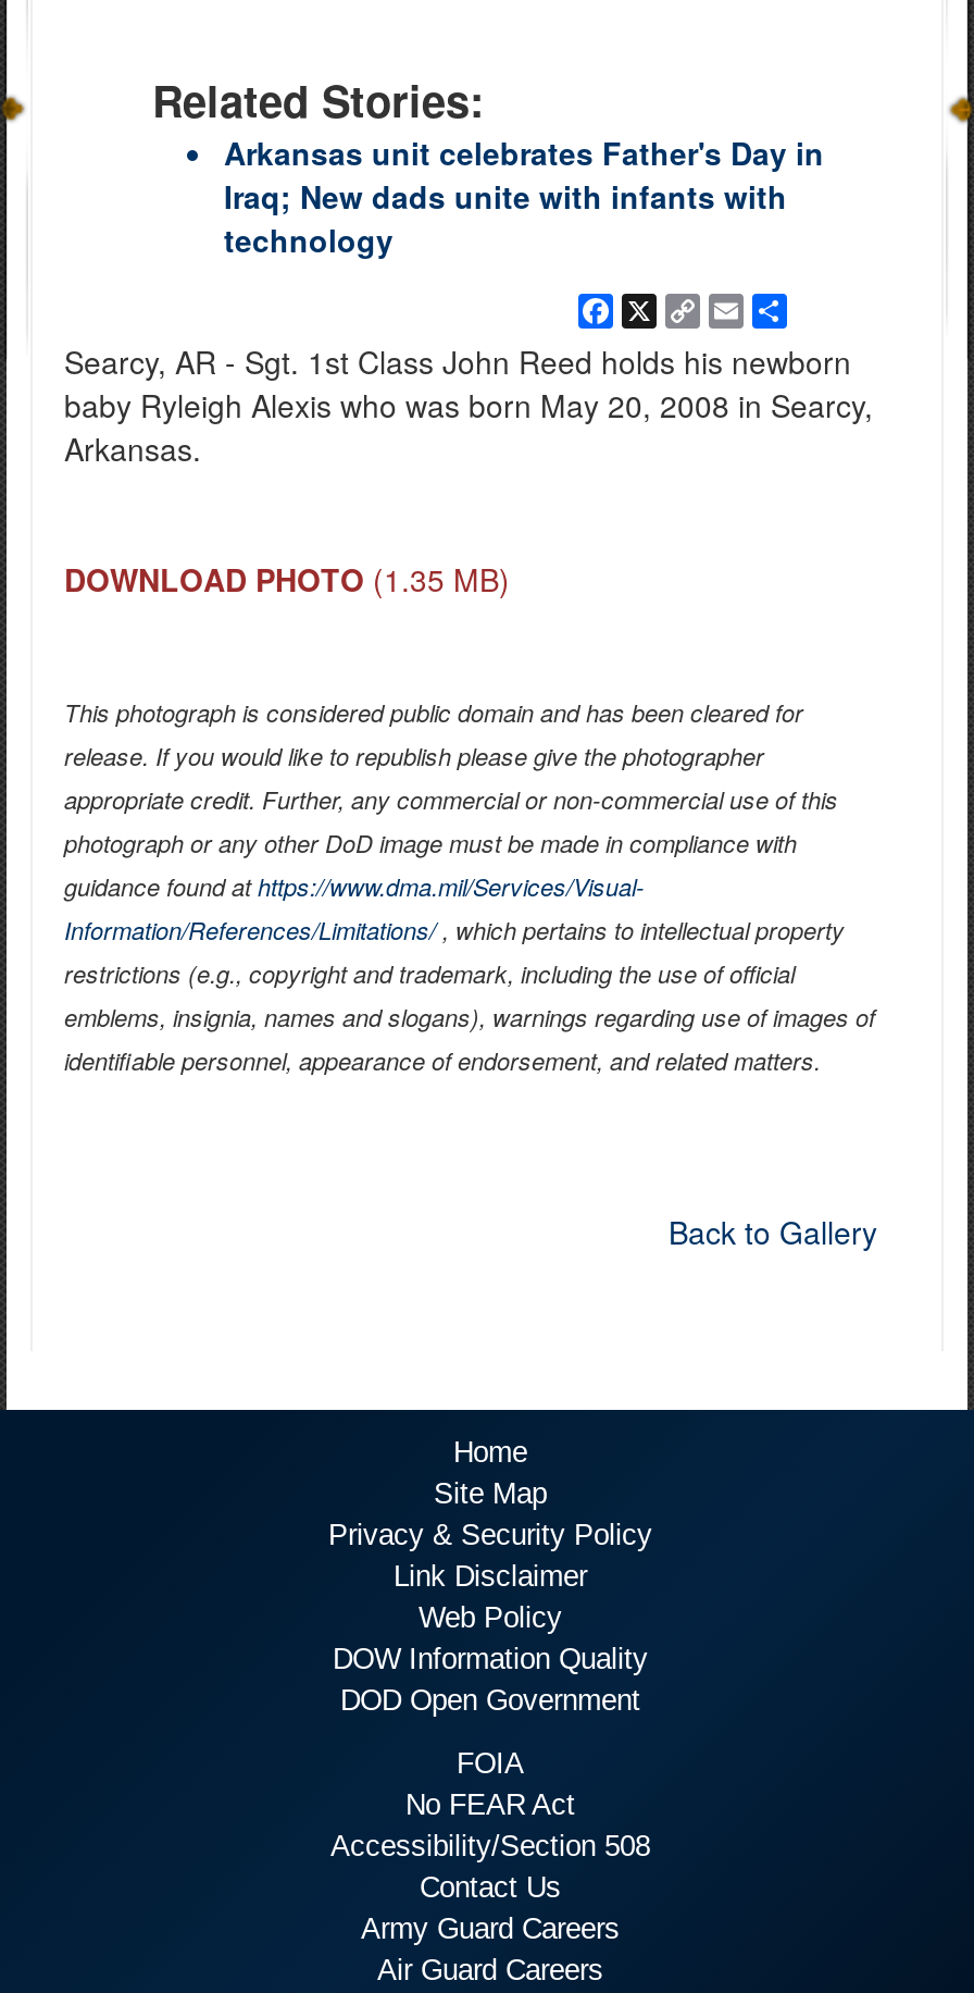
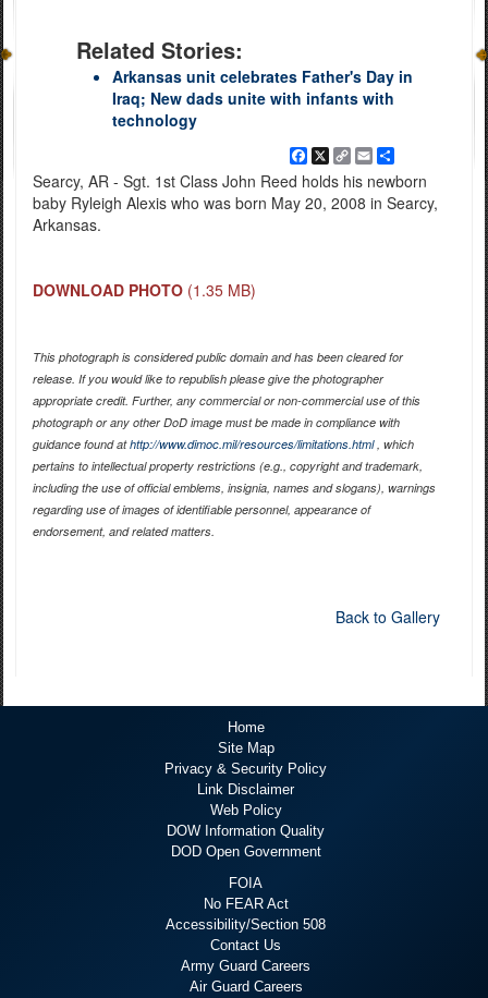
[64,871,875,1078] guidance found athttps://www.dma.mil/Services/Visual- | Information/References/Limitations/, which pertains to intellectual property | restrictions (e.g., copyright and trademark, including the use of official | emblems, insignia, names and slogans), warnings regarding use of images of | identifiable personnel, appearance of endorsement, and related matters. -> [32,436,435,540] guidance found athttp://www.dimoc.mil/resources/limitations.html, which | pertains to intellectual property restrictions (e.g., copyright and trademark, | including the use of official emblems, insignia, names and slogans), warnings | regarding use of images of identifiable personnel, appearance of | endorsement, and related matters.

